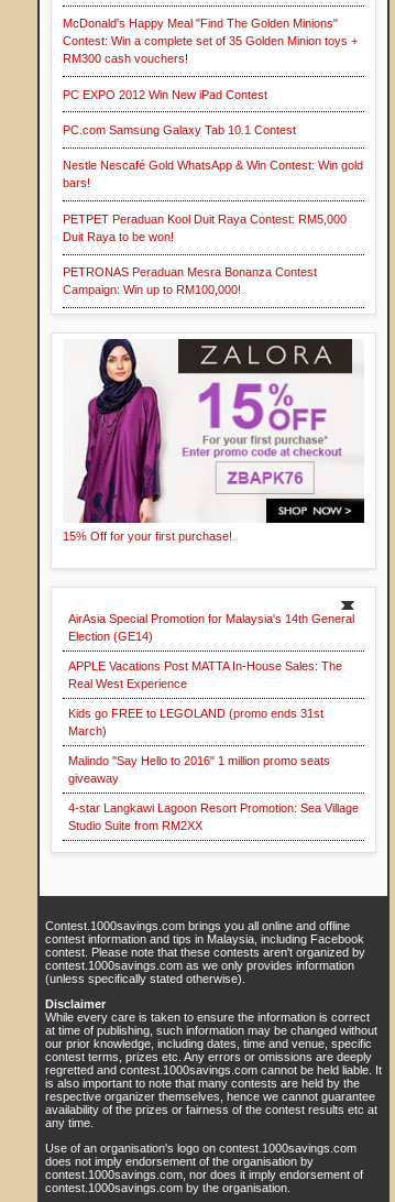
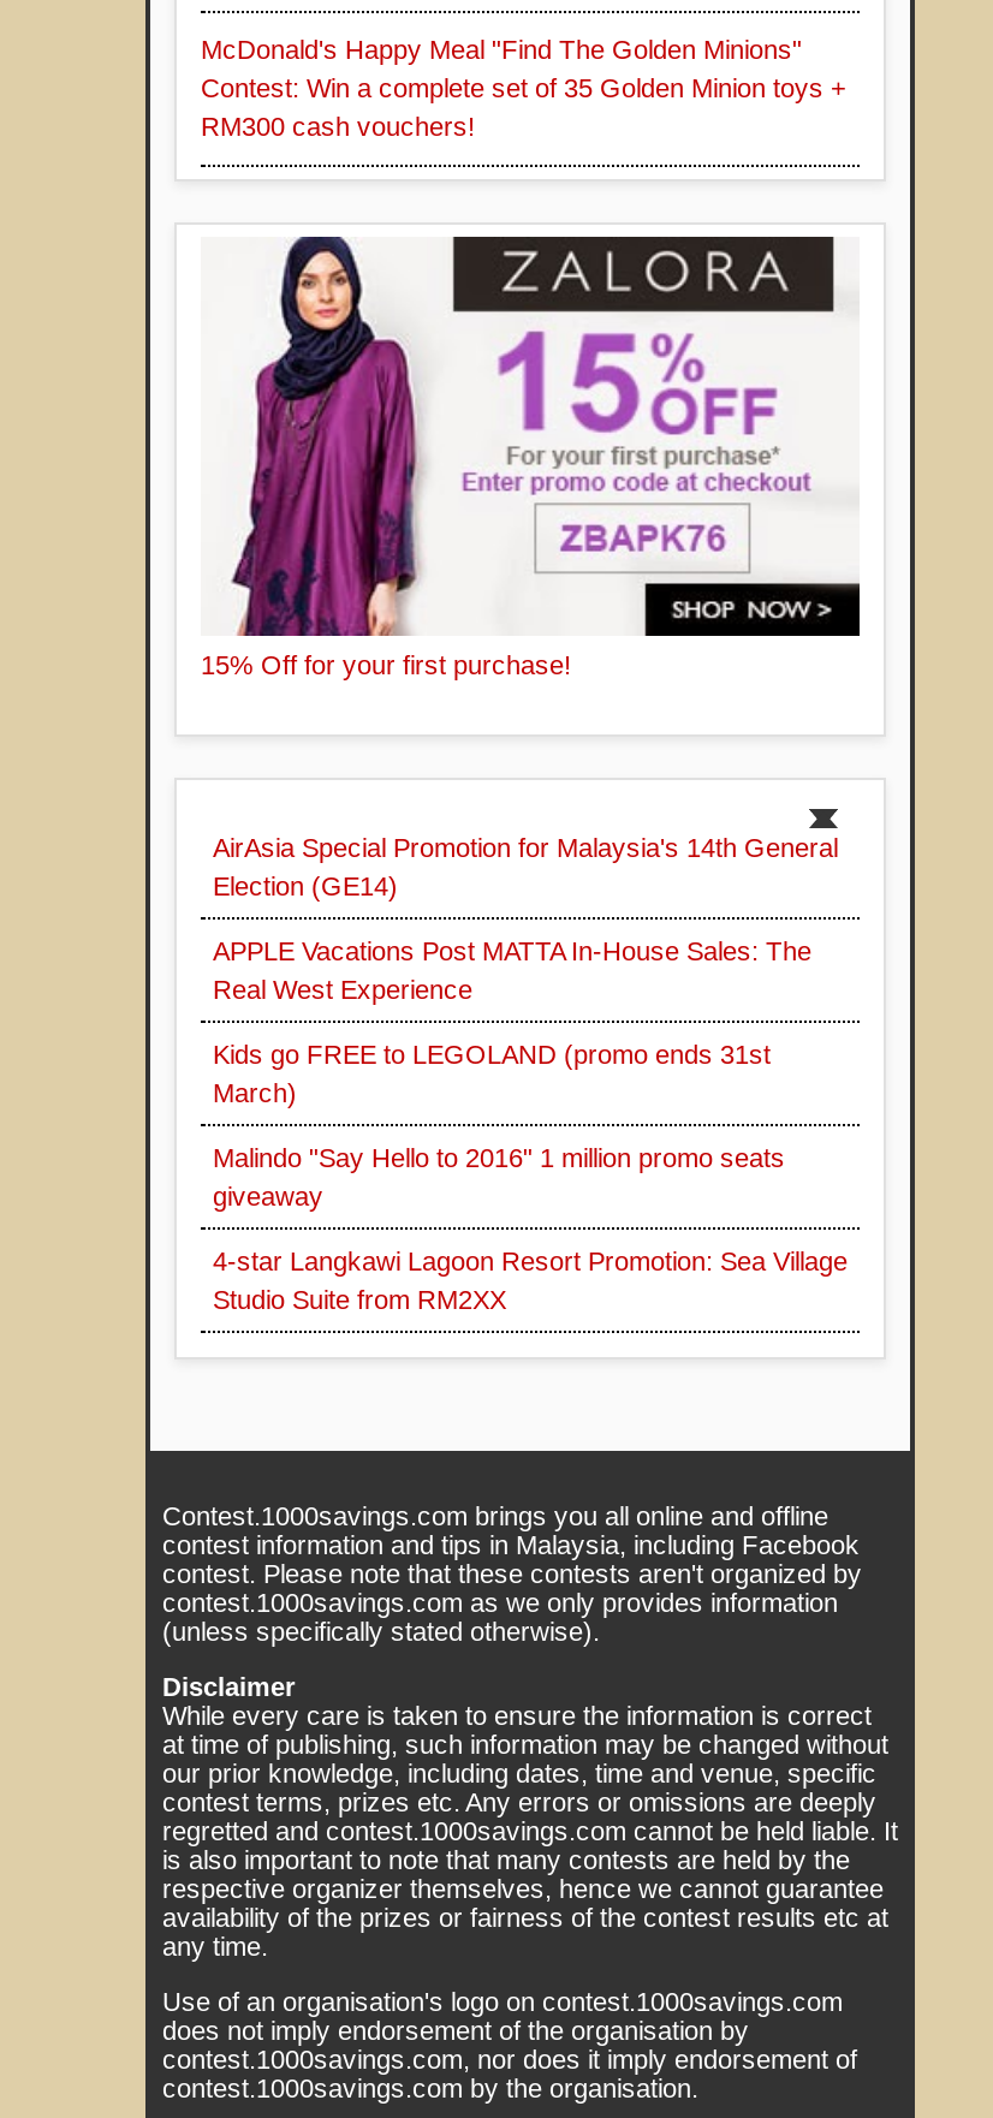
[63,88,363,296] PC EXPO 2012 Win New iPad Contest | PC.com Samsung Galaxy Tab 10.1 Contest | Nestle Nescafé Gold WhatsApp & Win Contest: Win gold | bars! | PETPET Peraduan Kool Duit Raya Contest: RM5,000 | Duit Raya to be won! | PETRONAS Peraduan Mesra Bonanza Contest | Campaign: Win up to RM100,000! -> none

